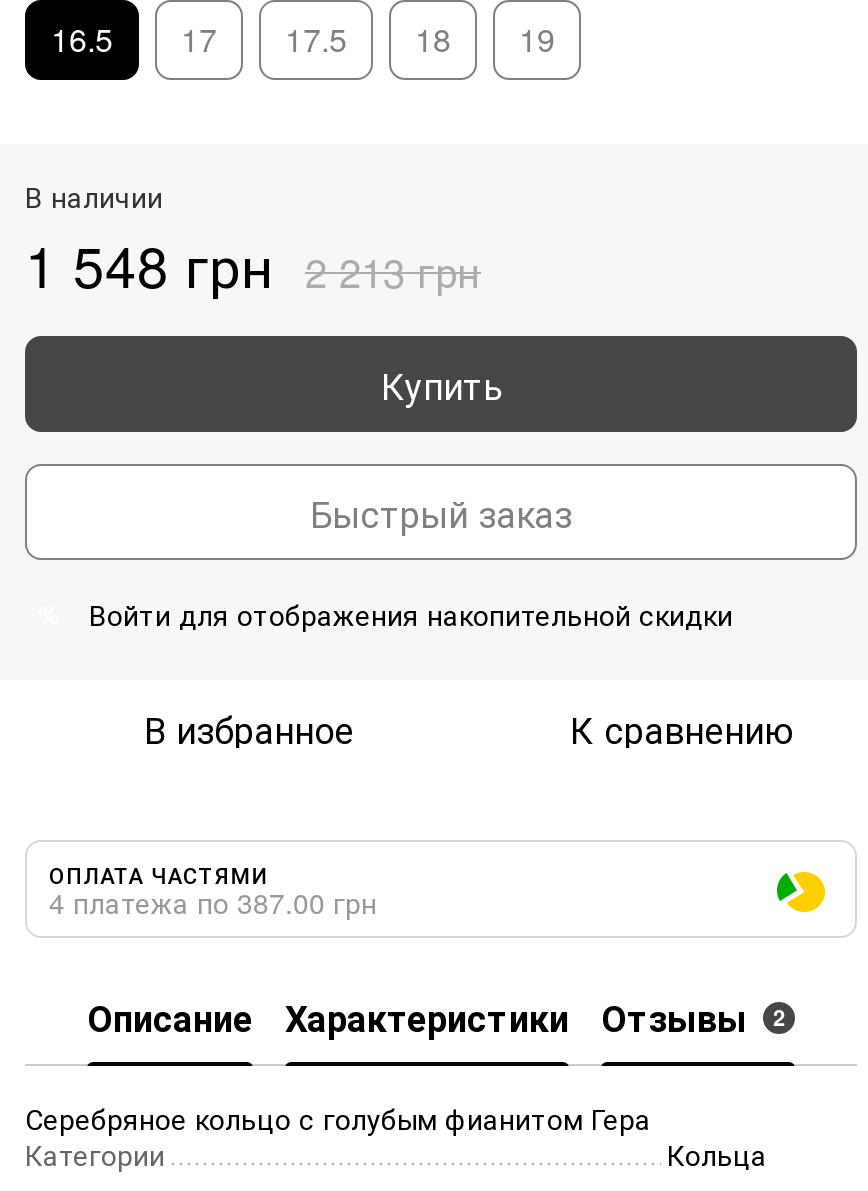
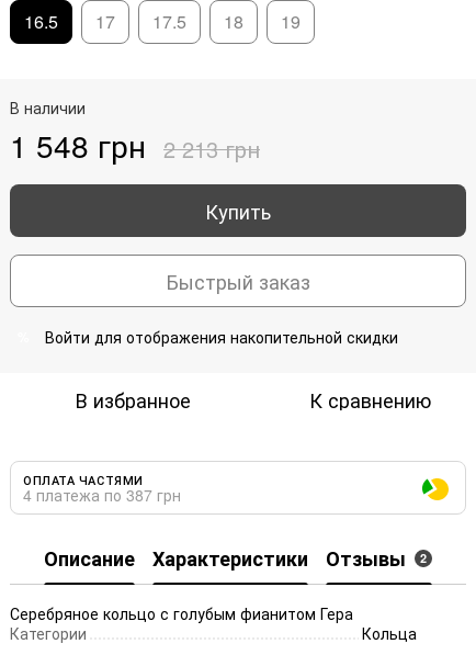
[49,882,377,922] 4 платежа по 387.00 грн -> [23,484,181,506] 4 платежа по 387 грн

